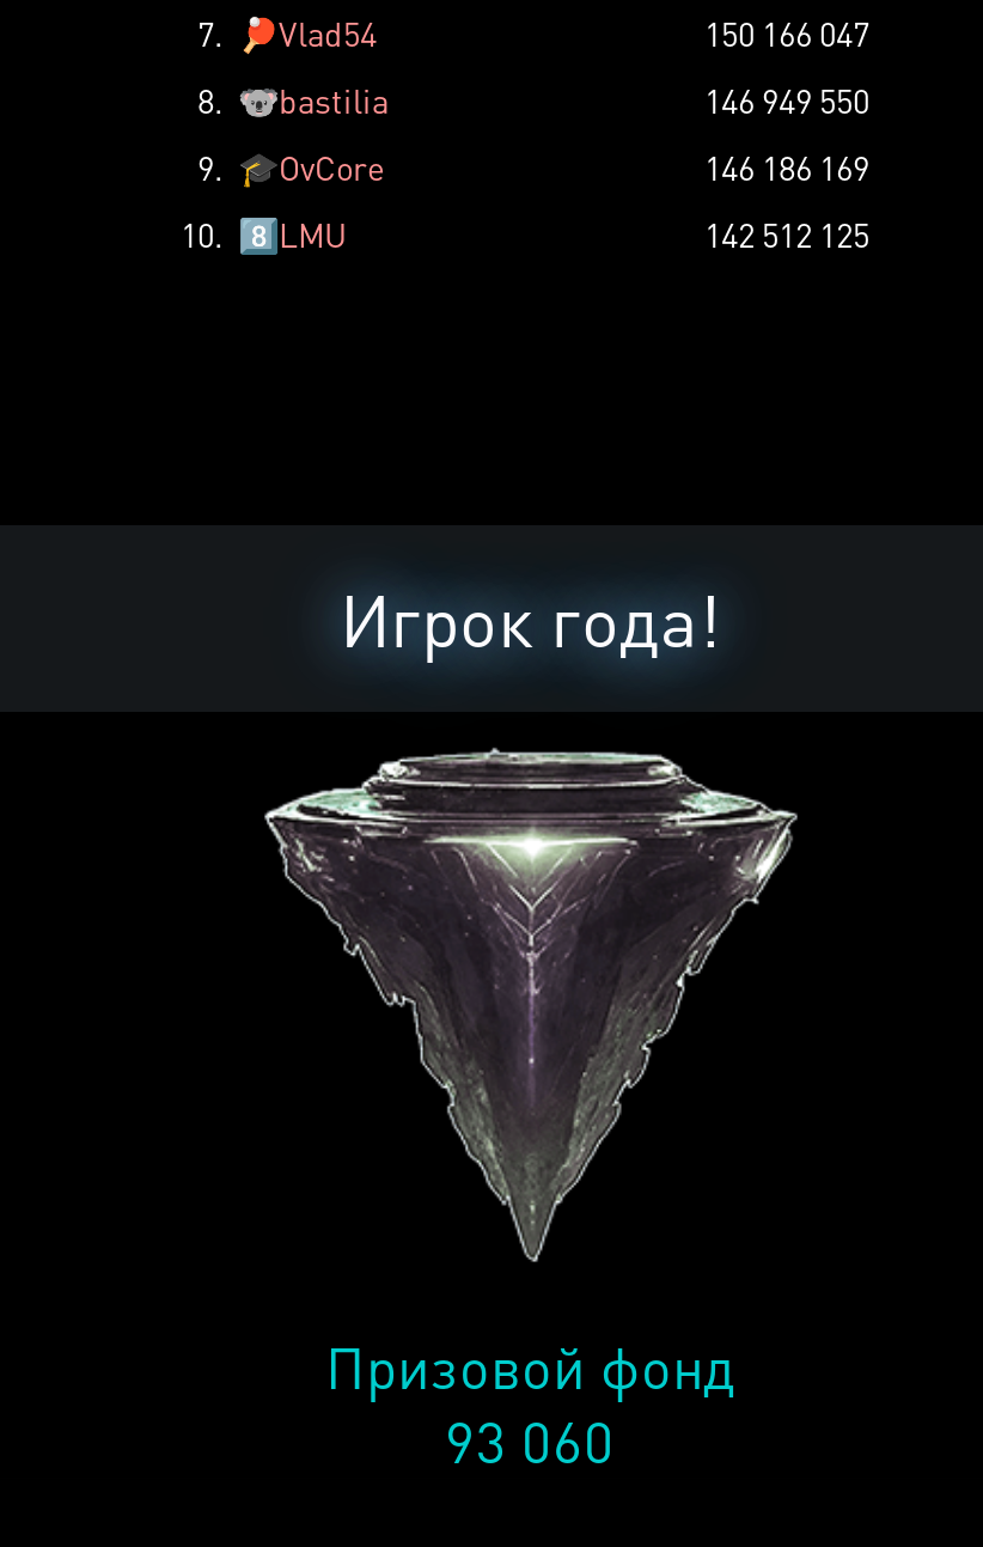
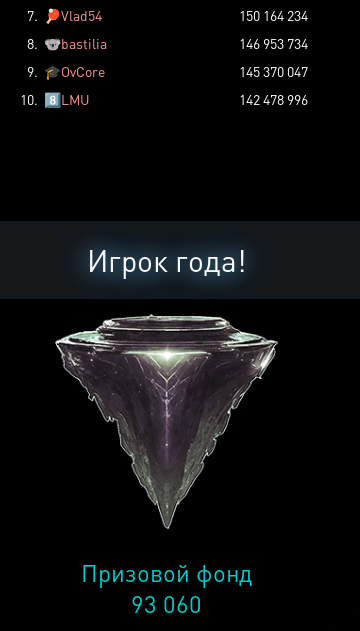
[704,11,869,54] 150 166 047 -> [239,6,308,24] 150 164 234
[704,78,869,121] 146 949 550 -> [239,34,308,52] 146 953 734
[704,145,869,188] 146 186 169 -> [239,62,308,80] 145 370 047
[704,212,869,255] 142 512 125 -> [239,90,308,108] 142 478 996

